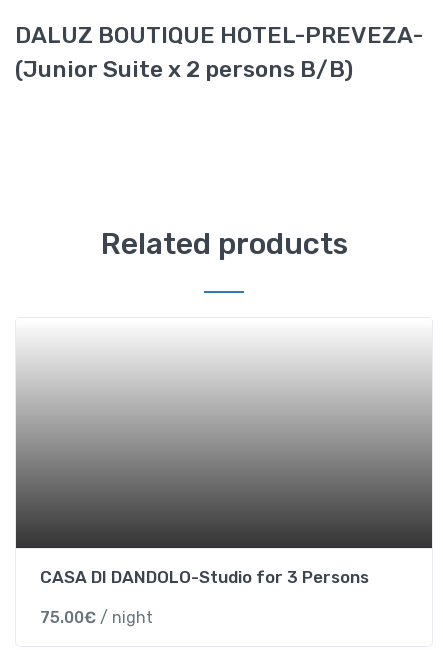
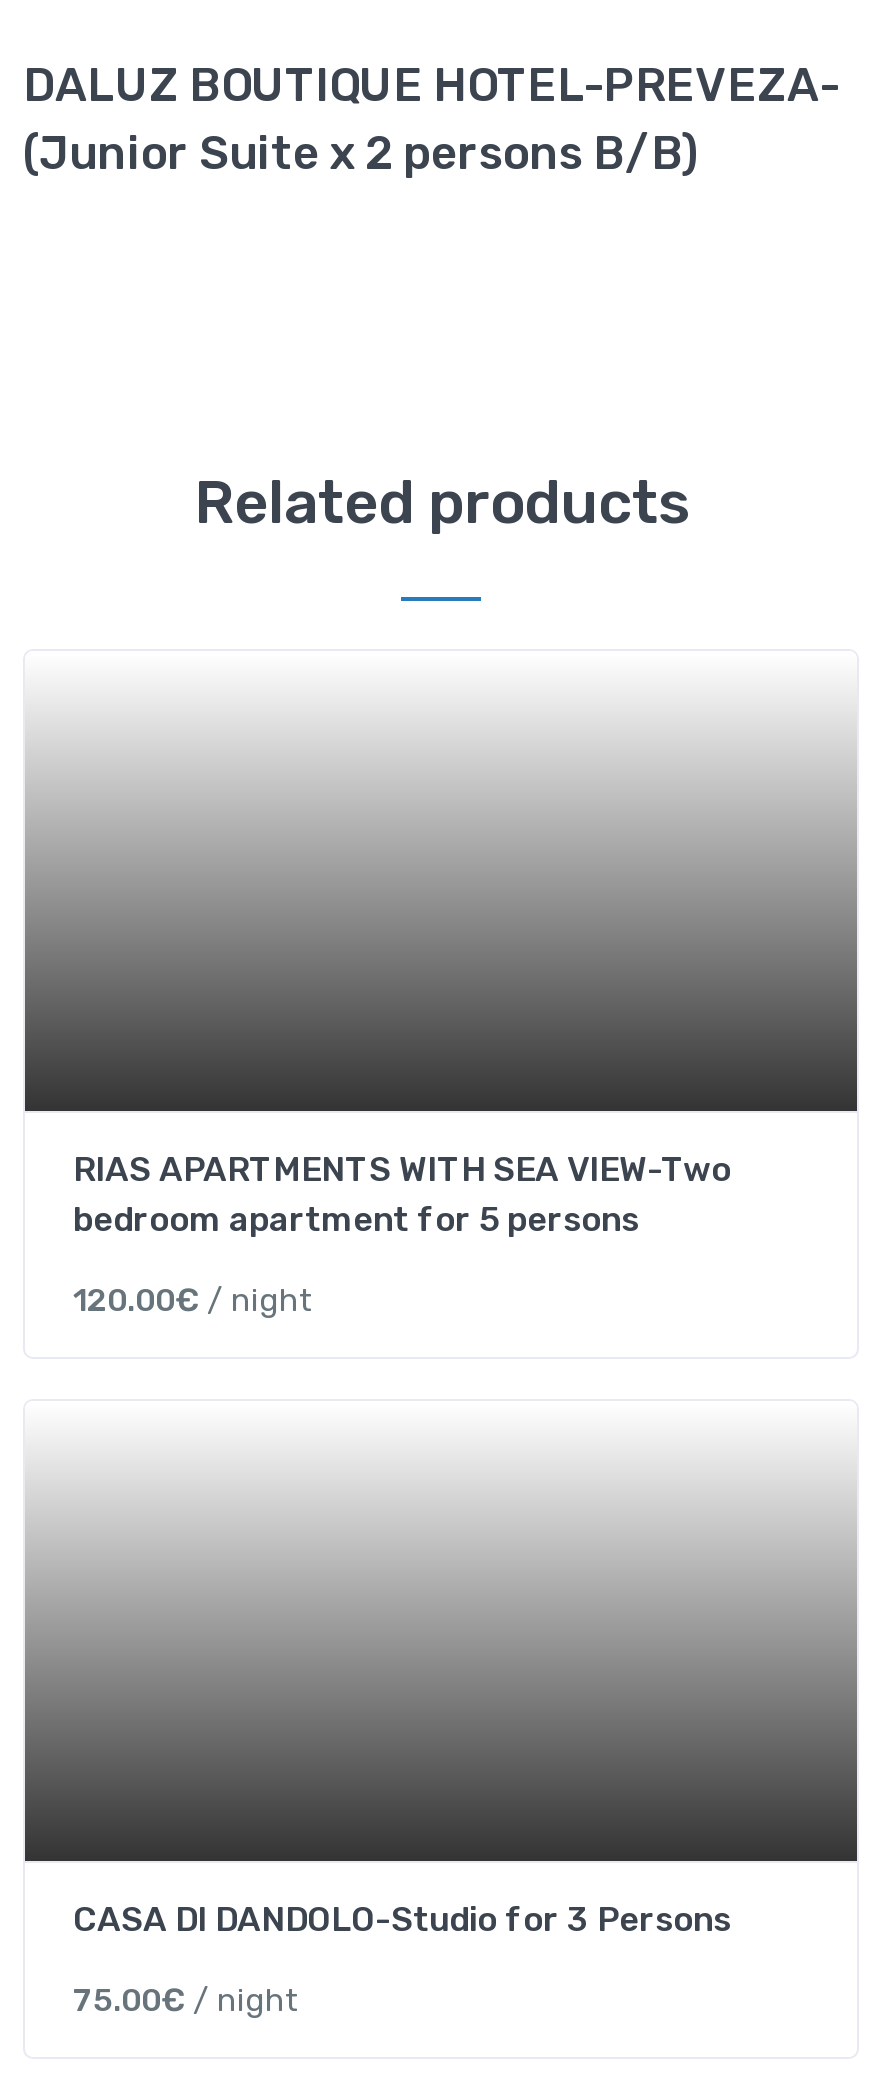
none -> [73,1149,731,1319] RIAS APARTMENTS WITH SEA VIEW-Two | bedroom apartment for 5 persons | 120.00€/ night

